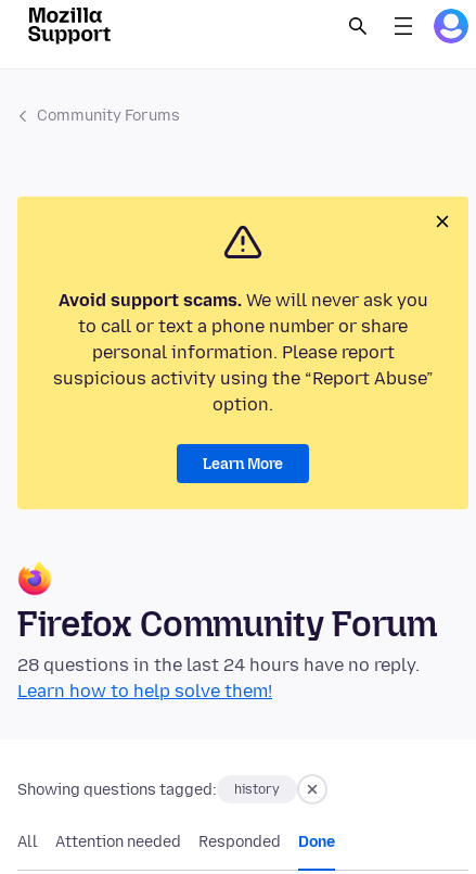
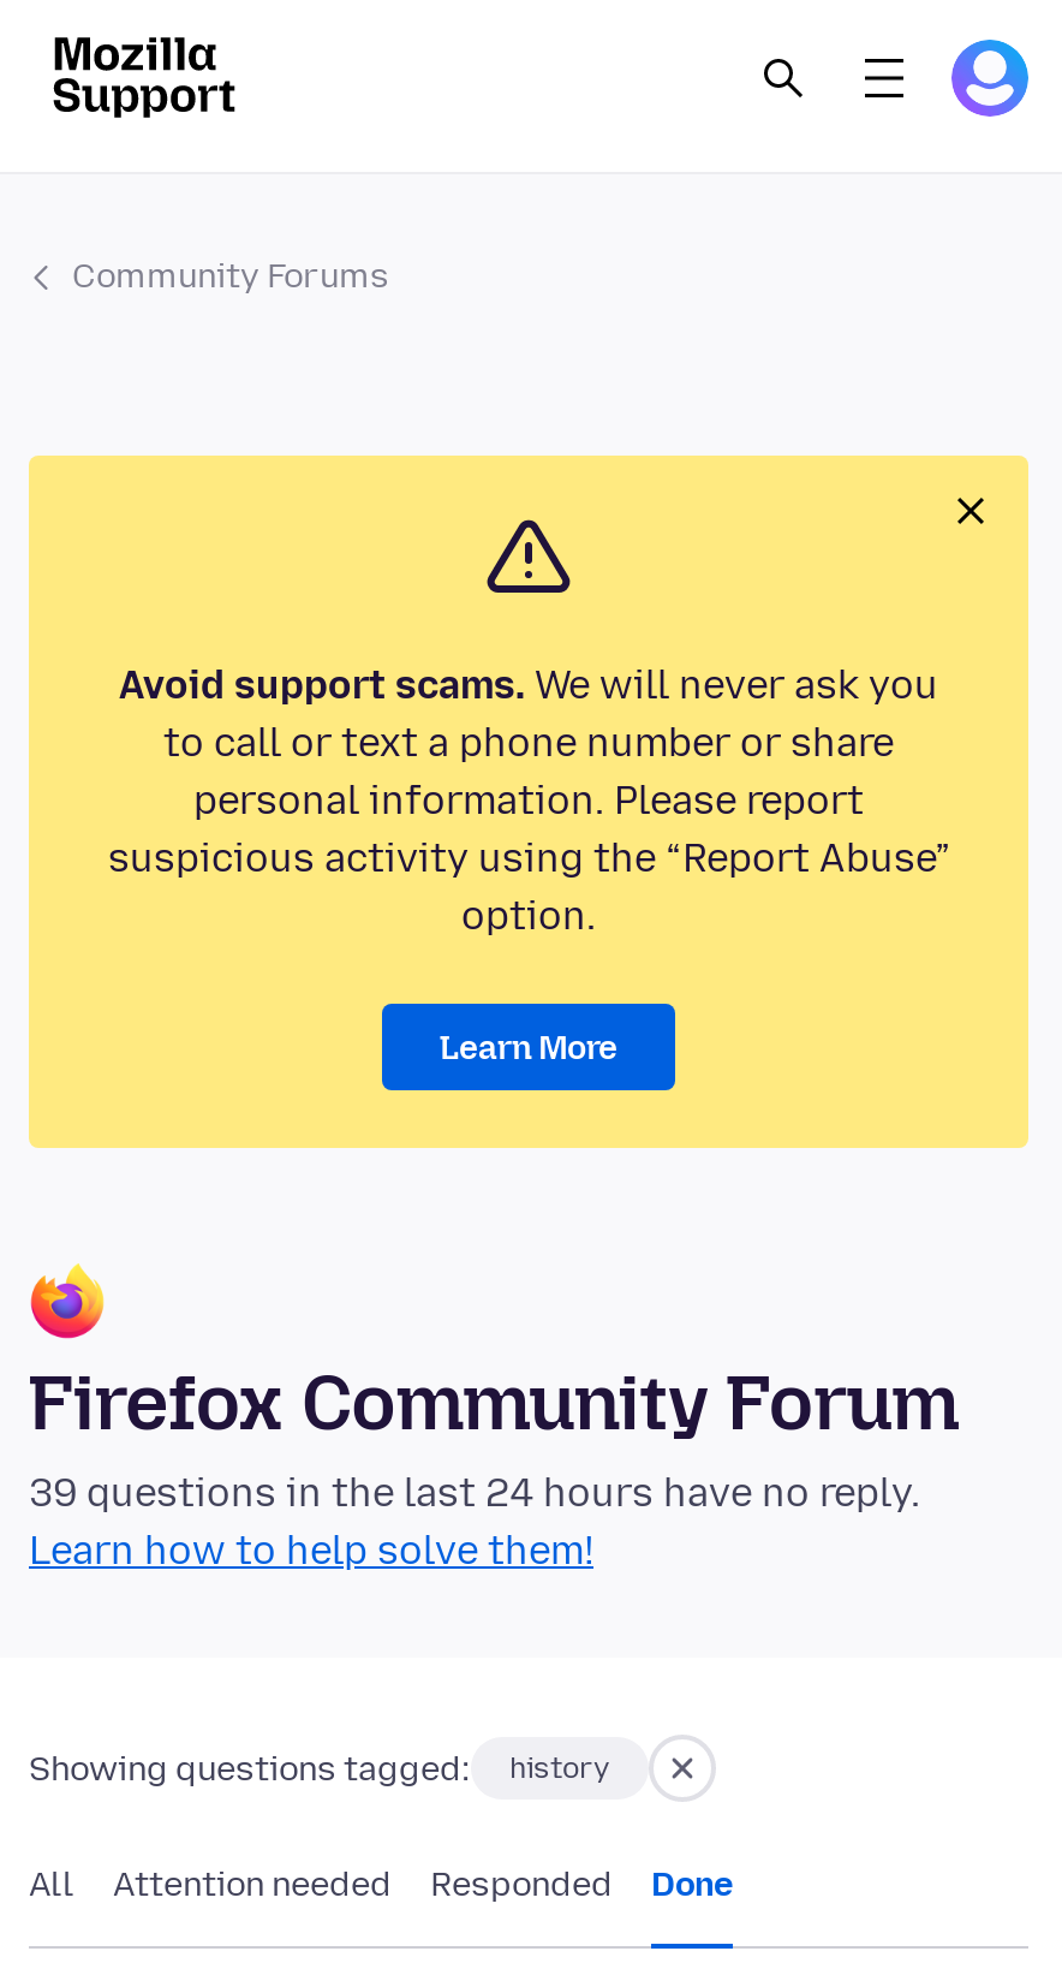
[17,655,420,676] 28 questions in the last 24 hours have no reply. -> [29,1471,920,1517] 39 questions in the last 24 hours have no reply.

